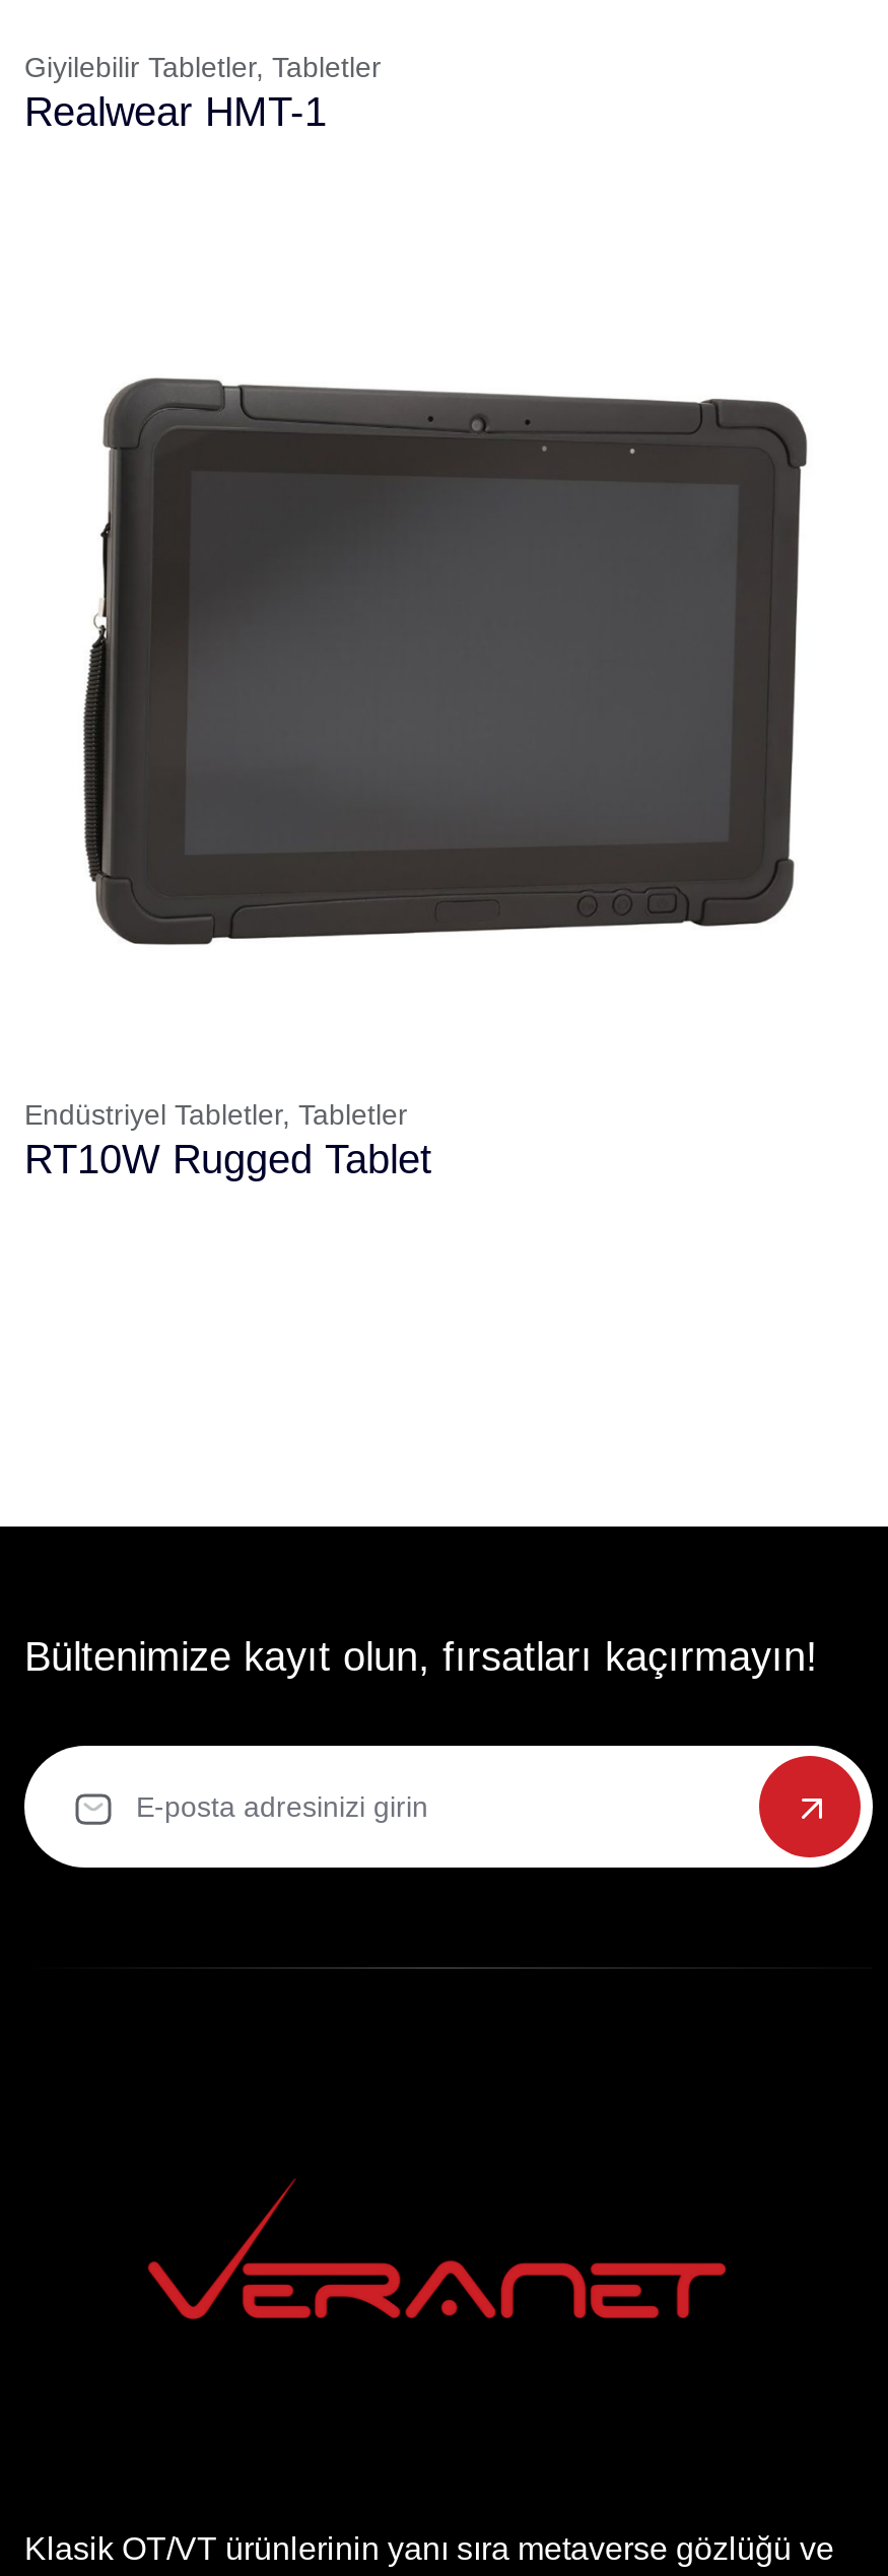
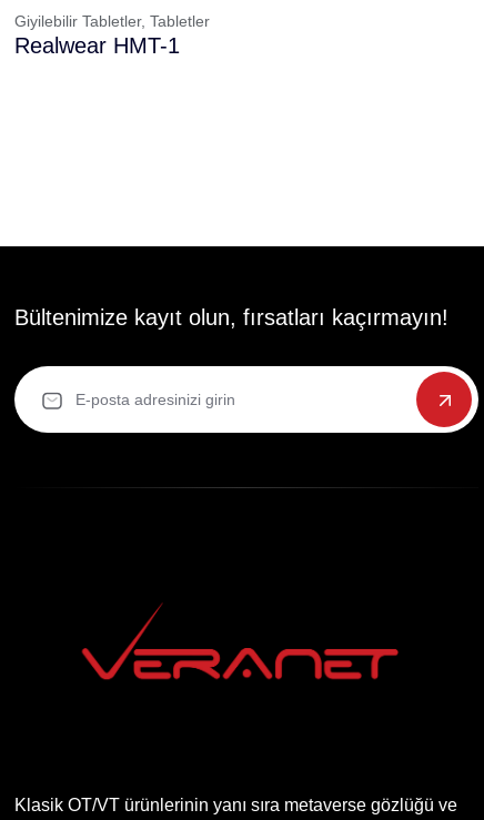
[81,376,810,946] [image] -> none
[24,1098,432,1181] Endüstriyel Tabletler, Tabletler | RT10W Rugged Tablet -> none

